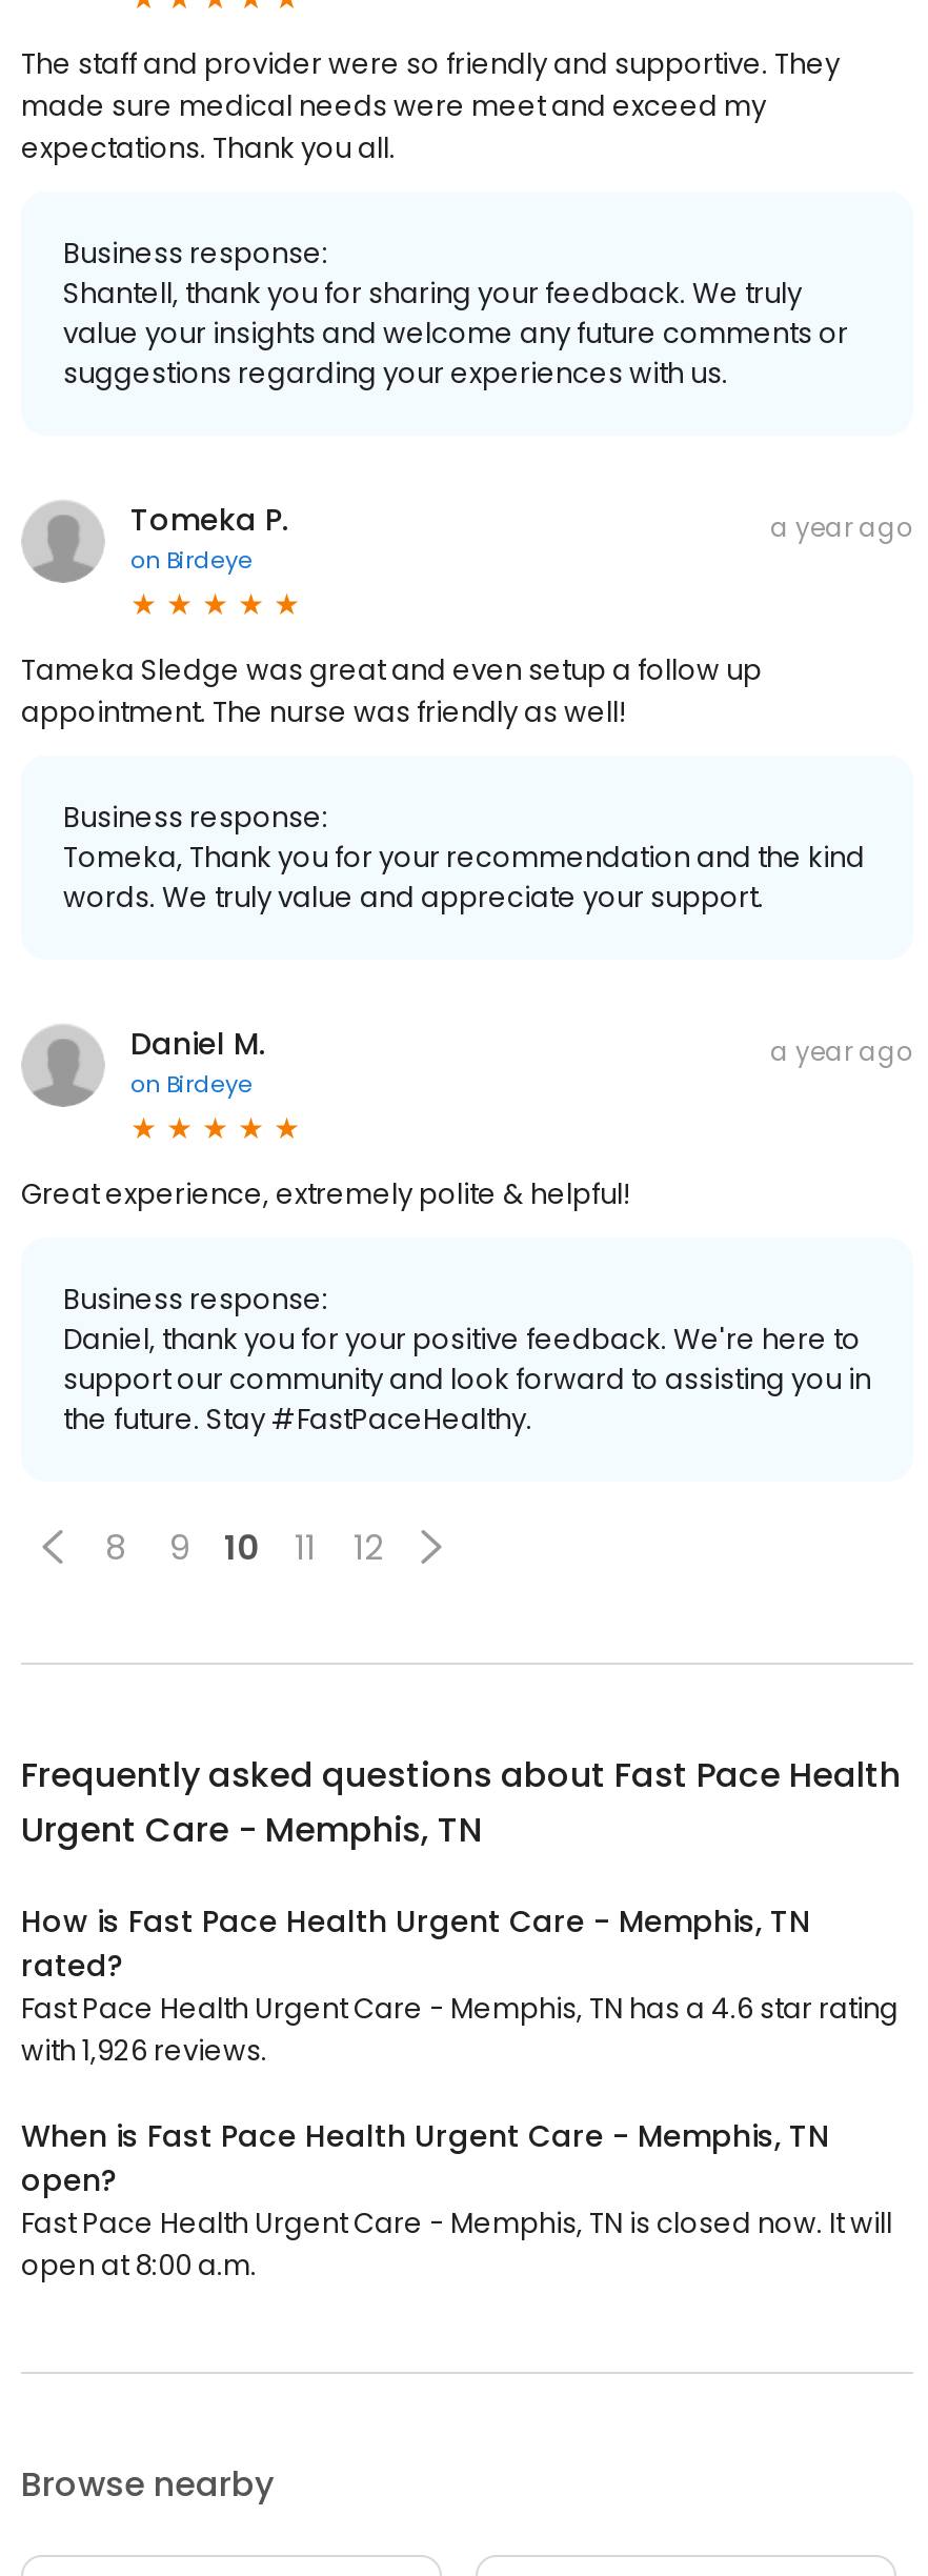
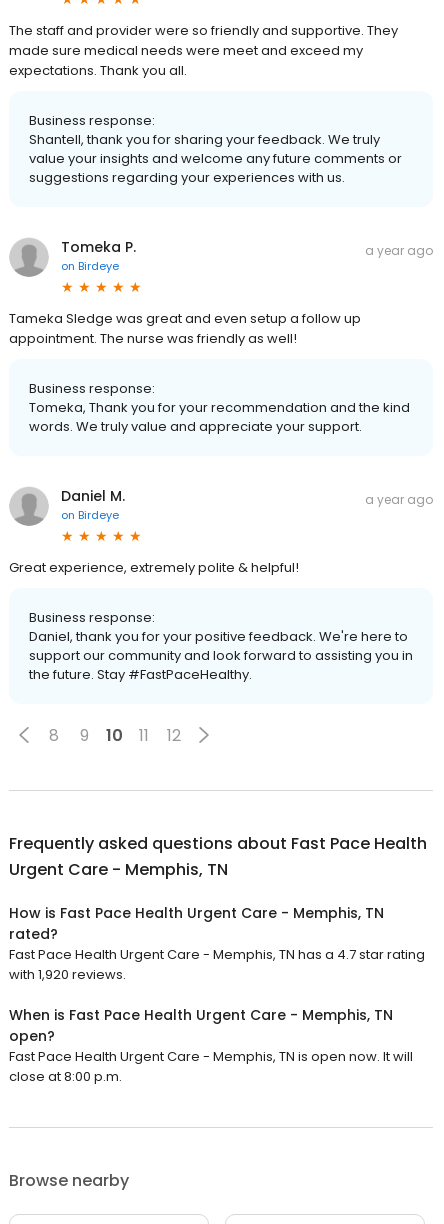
[21,1989,899,2029] Fast Pace Health Urgent Care - Memphis, TN has a 4.6 star rating -> [9,945,425,964] Fast Pace Health Urgent Care - Memphis, TN has a 4.7 star rating
[21,2031,267,2071] with 1,926 reviews. -> [9,965,126,984] with 1,920 reviews.
[21,2204,892,2244] Fast Pace Health Urgent Care - Memphis, TN is closed now. It will -> [9,1047,413,1066] Fast Pace Health Urgent Care - Memphis, TN is open now. It will
[21,2246,257,2286] open at 8:00 a.m. -> [9,1067,122,1086] close at 8:00 p.m.

